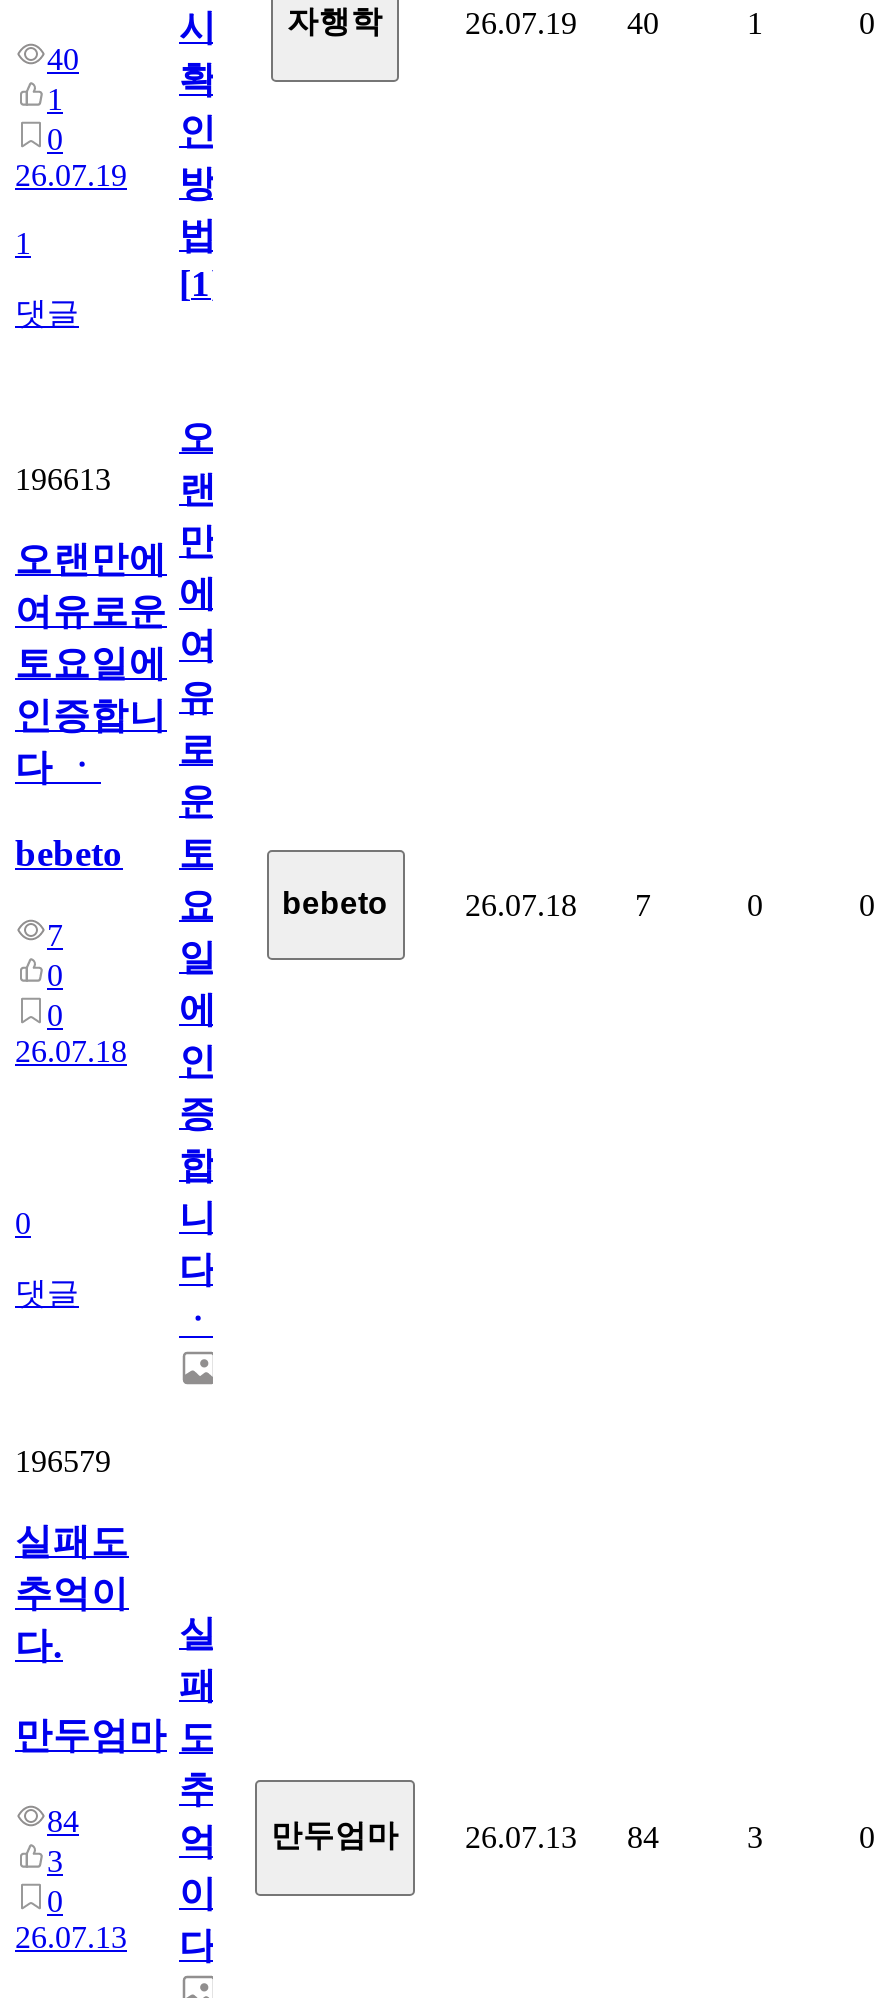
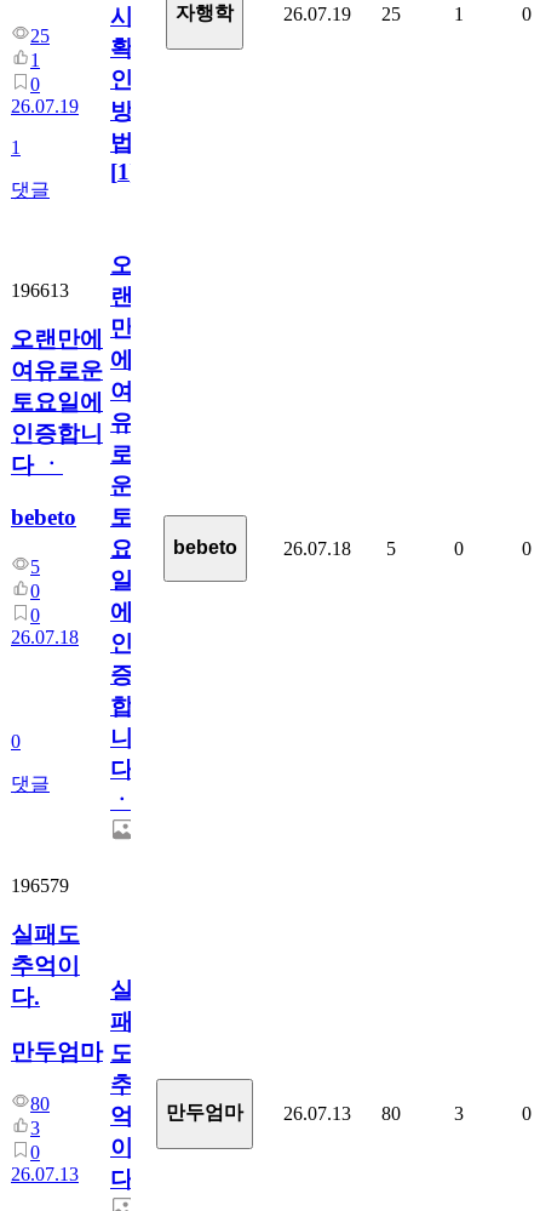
[465,5,659,39] 26.07.19 40 -> [283,3,401,24] 26.07.19 25
[47,42,79,76] 40 -> [30,25,50,46] 25
[465,887,651,921] 26.07.18 7 -> [283,538,396,558] 26.07.18 5
[47,918,63,952] 7 -> [30,556,40,577] 5
[47,1804,79,1838] 84 -> [30,1093,50,1114] 80
[627,1819,659,1853] 84 -> [381,1103,401,1123] 80

